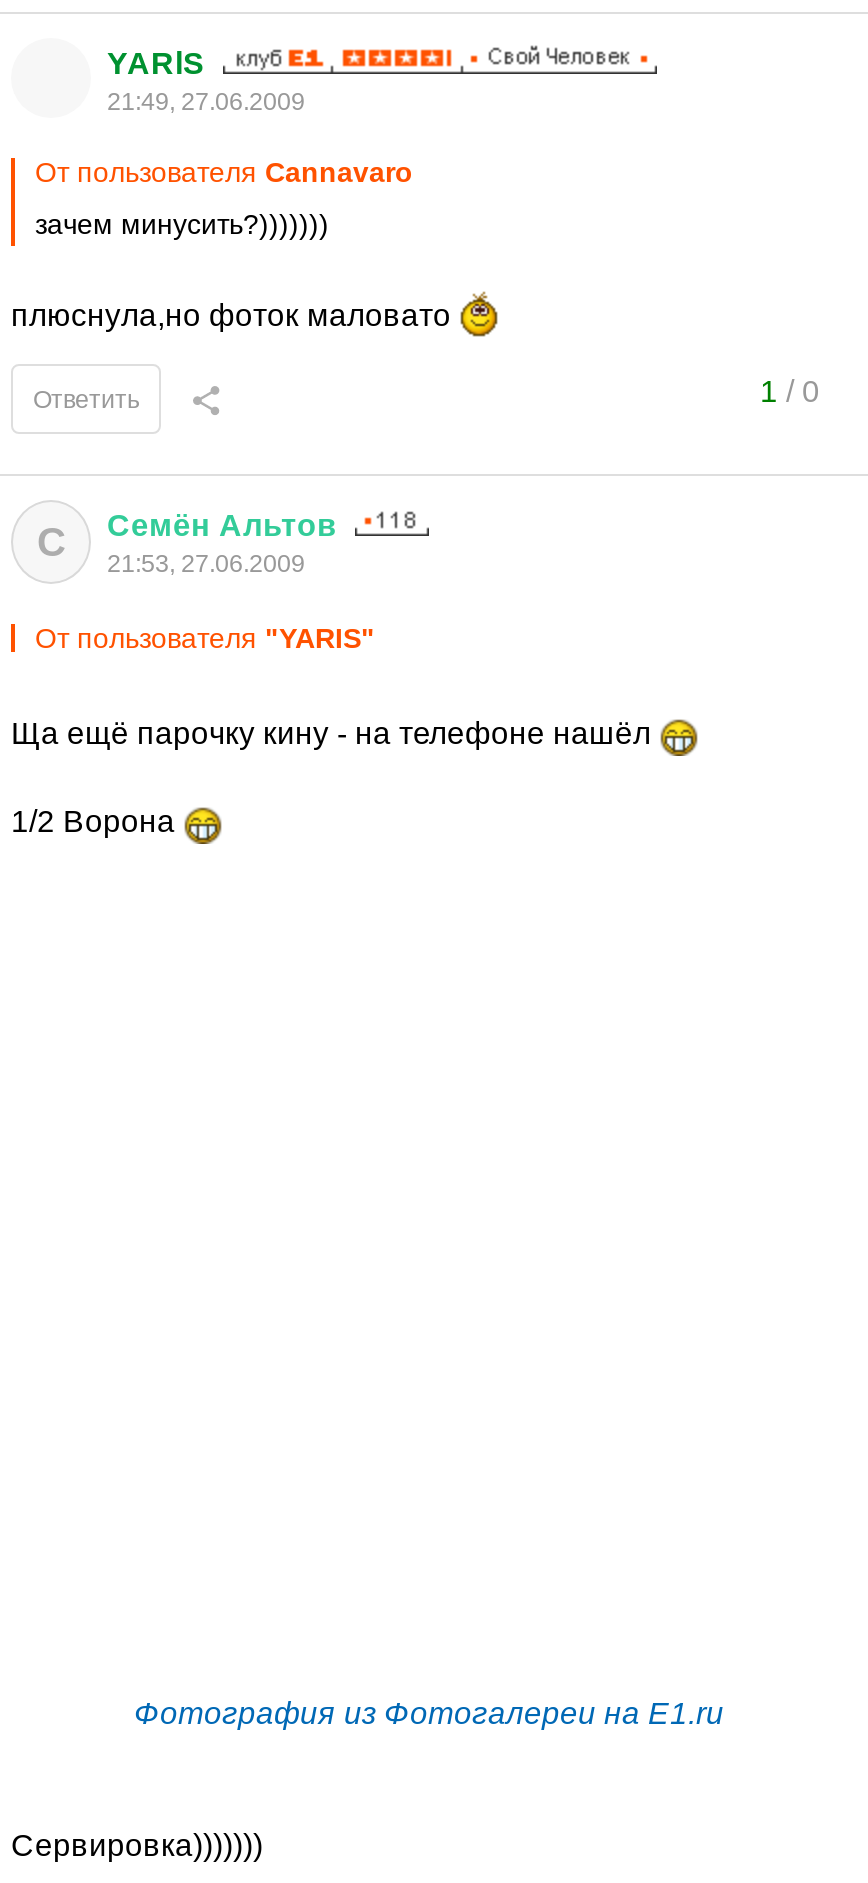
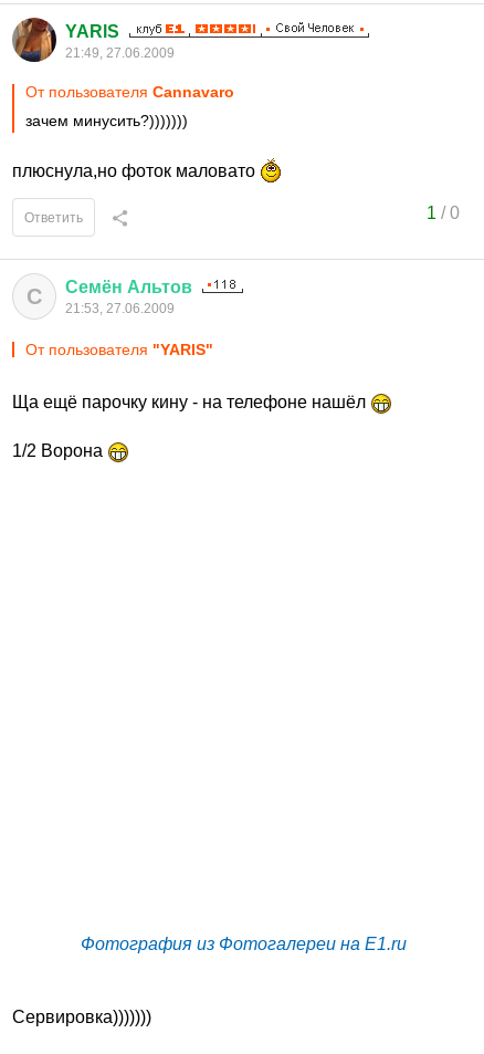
none -> [11,17,57,63] [image]

